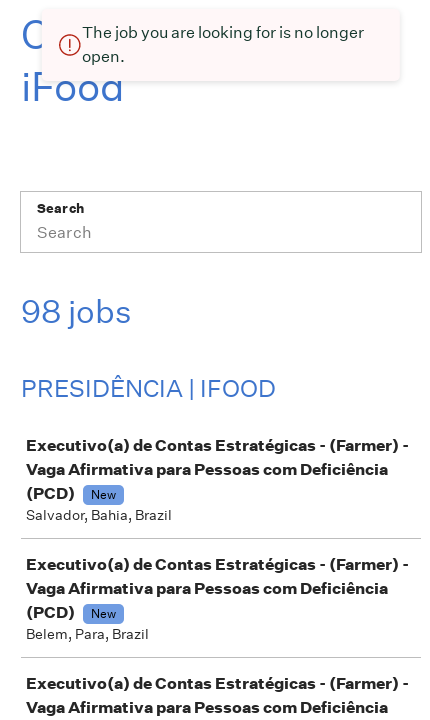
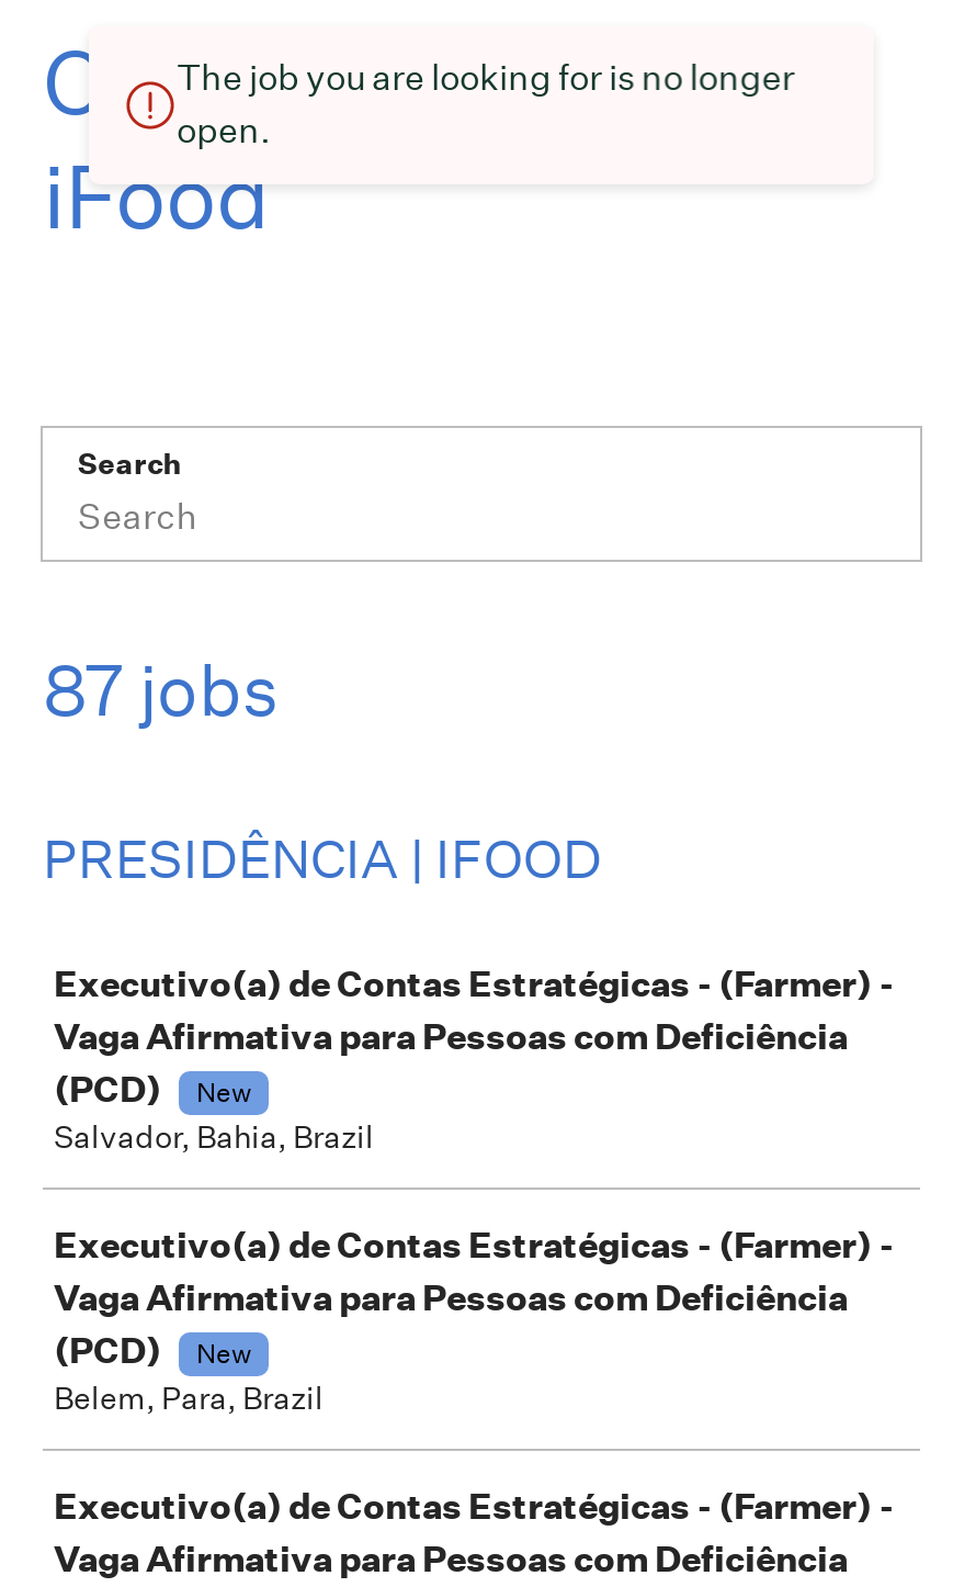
[21,292,132,331] 98 jobs -> [43,648,280,733] 87 jobs

